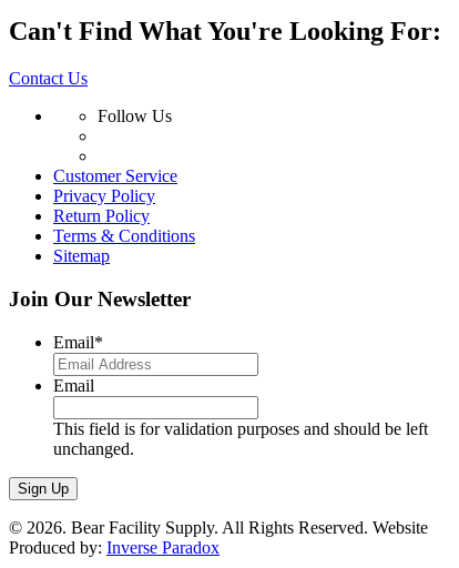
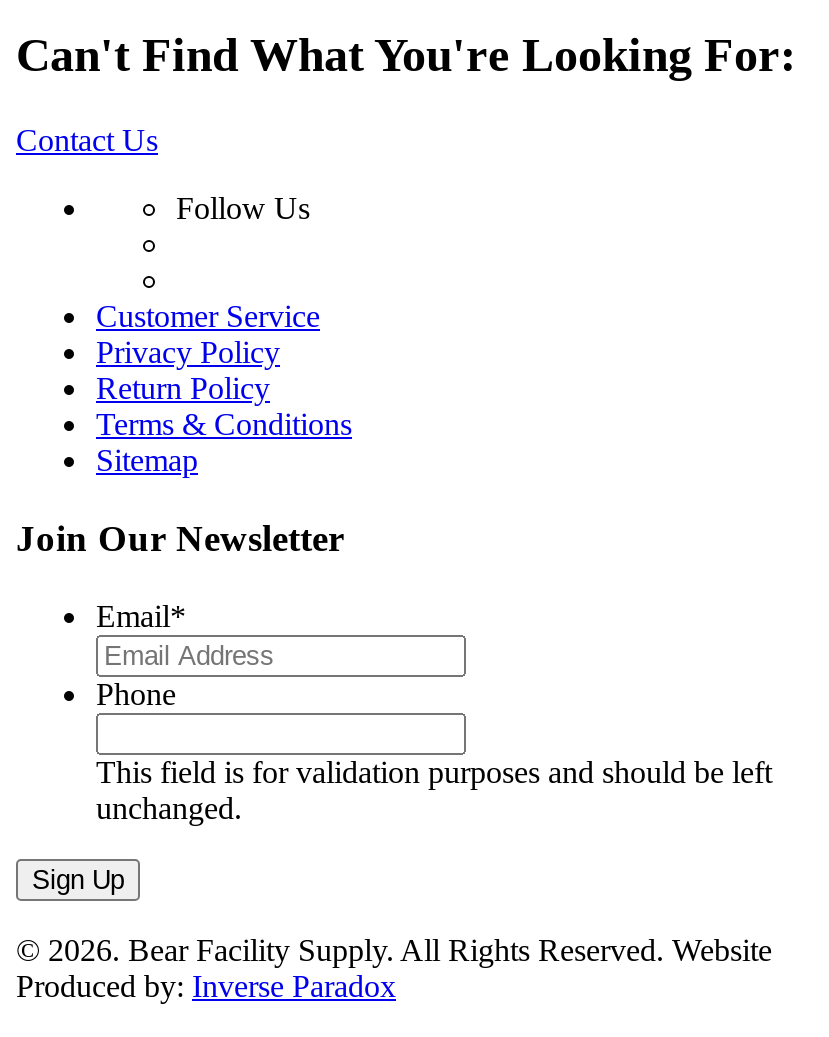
[53,376,94,394] Email -> [96,676,176,710] Phone

